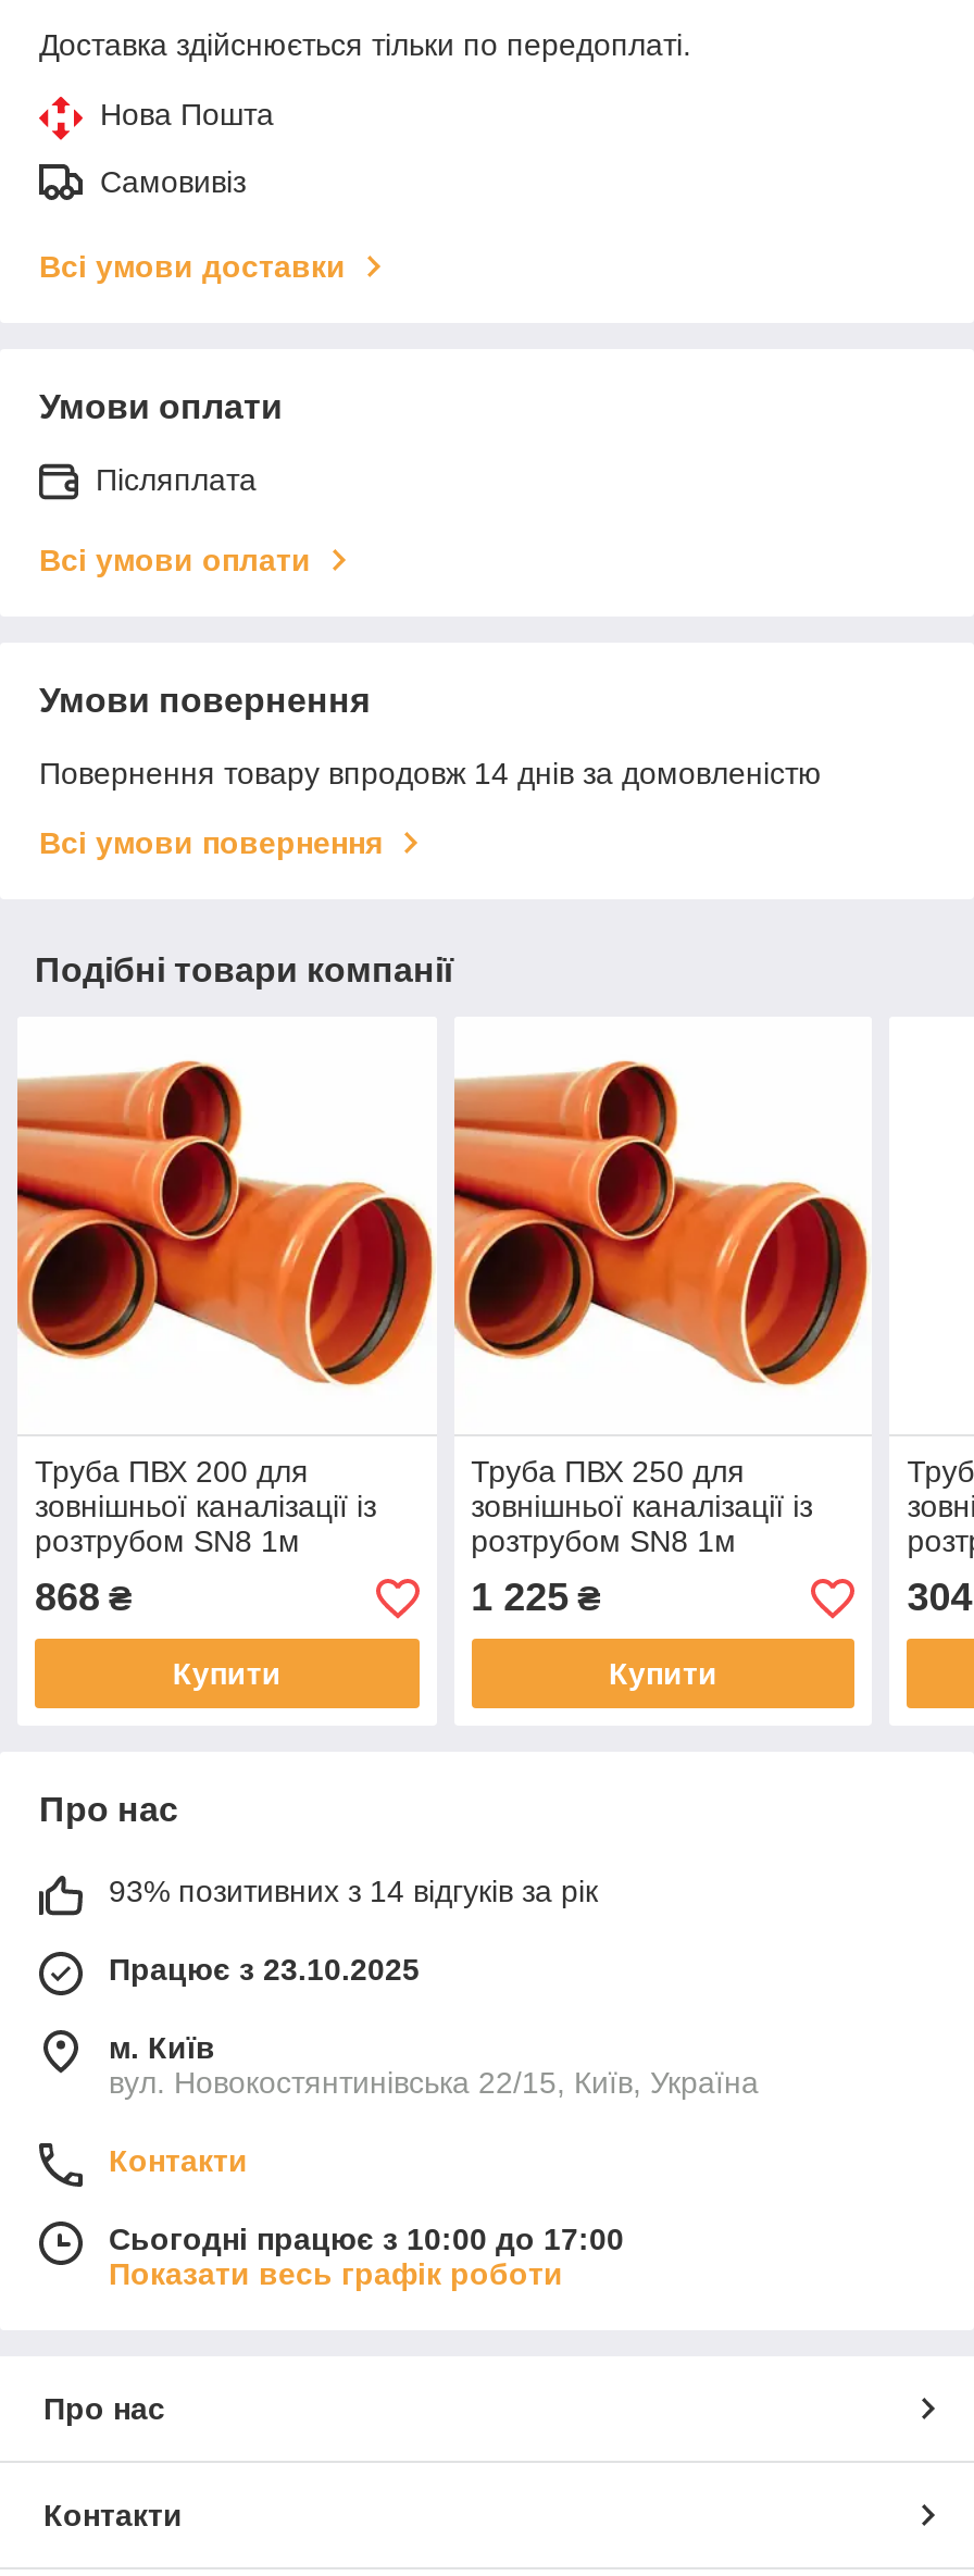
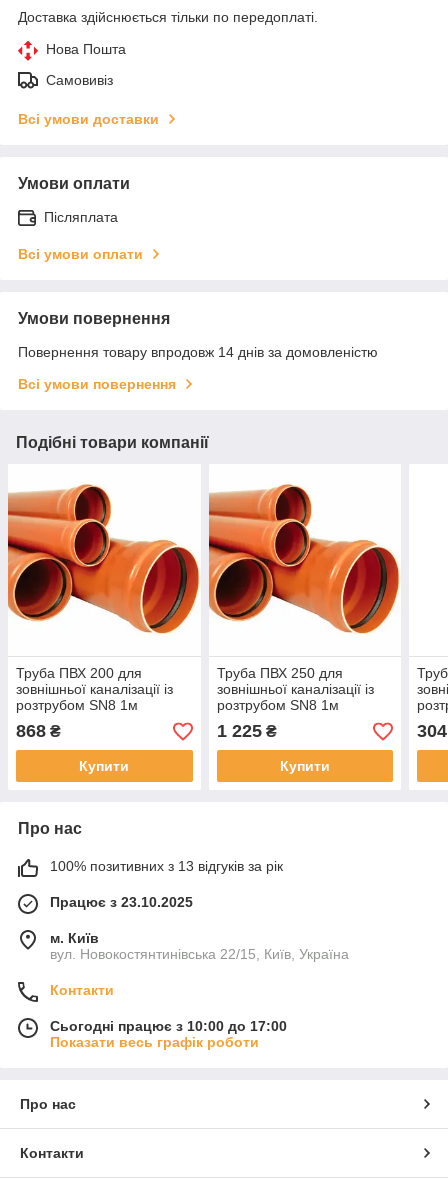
[109,1874,598,1909] 93% позитивних з 14 відгуків за рік -> [50,858,283,874] 100% позитивних з 13 відгуків за рік

